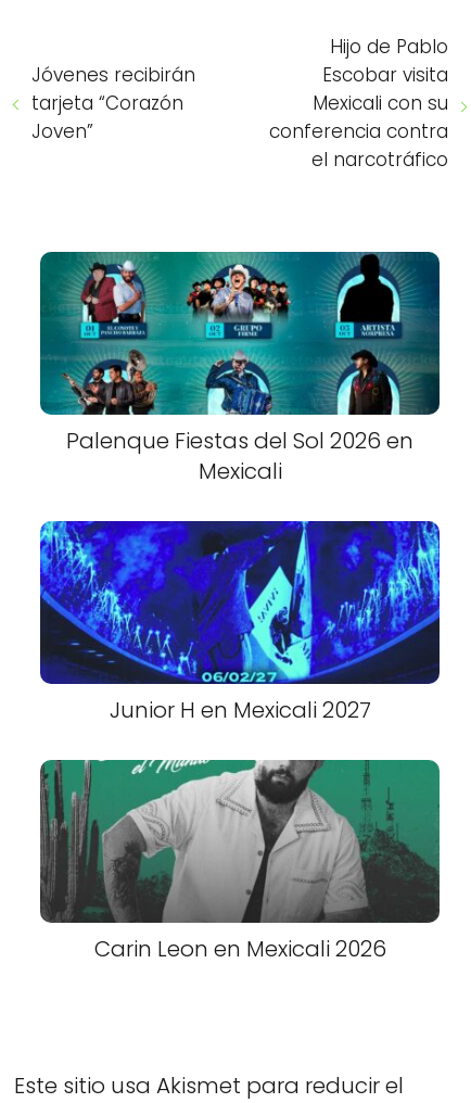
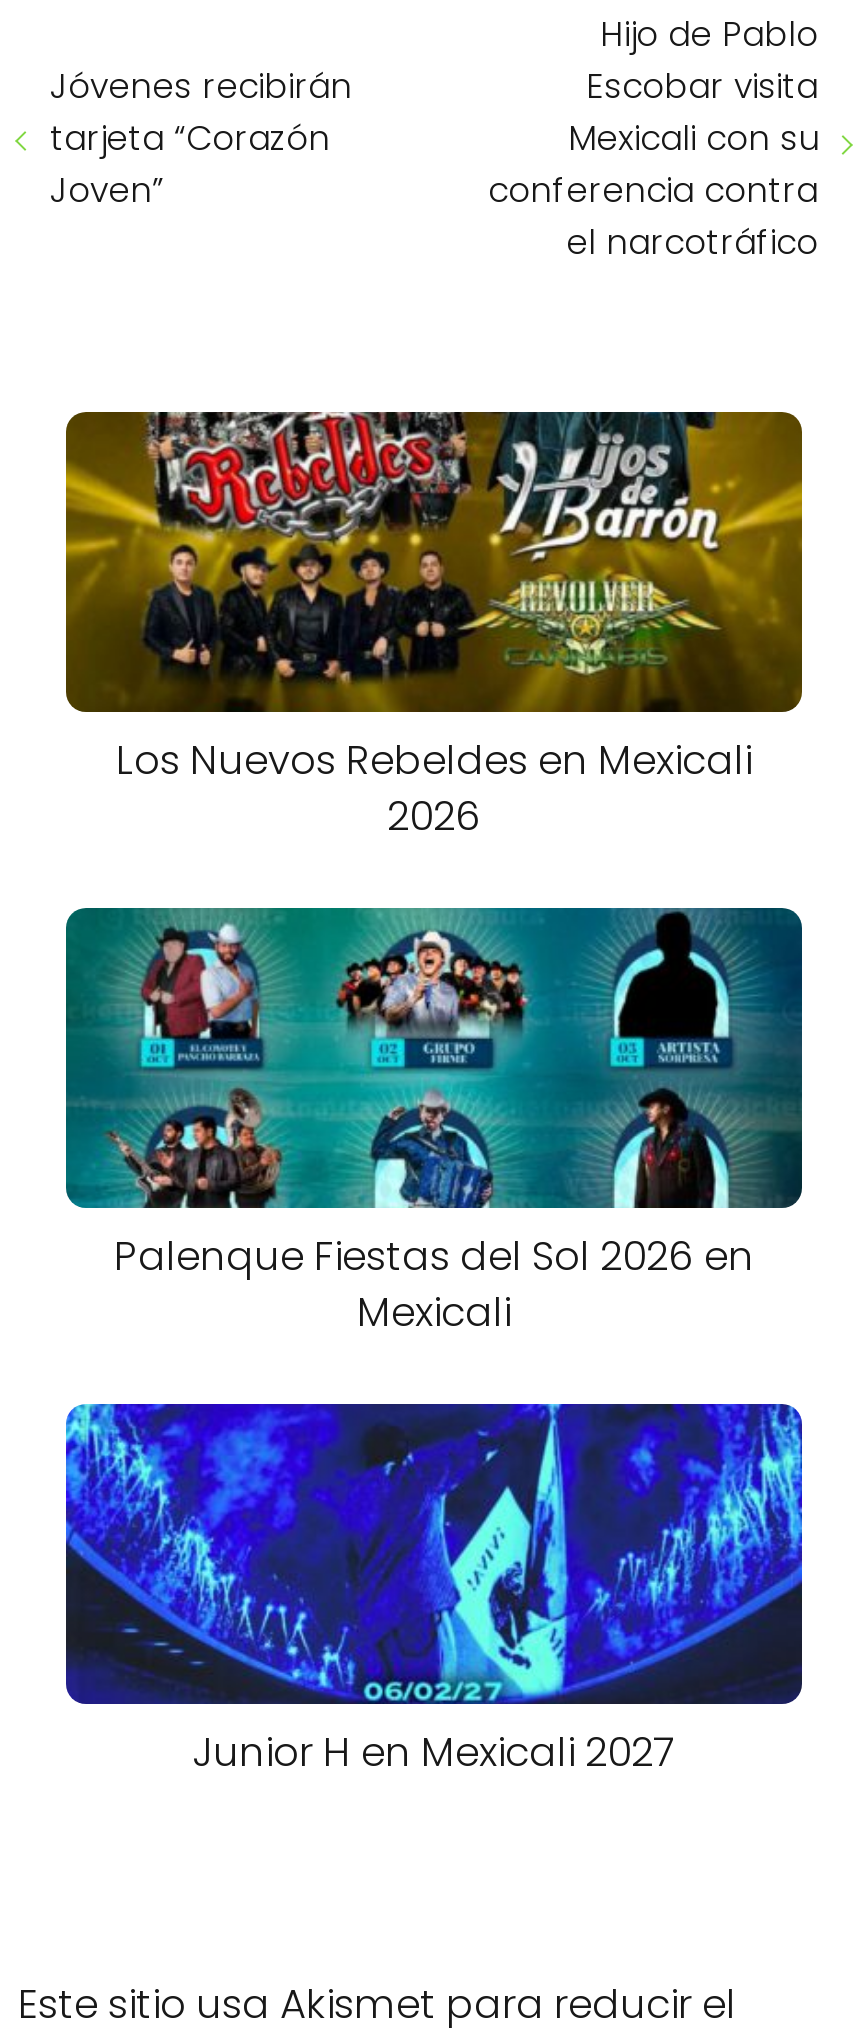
none -> [64,410,804,844] [image] | Los Nuevos Rebeldes en Mexicali | 2026
moved [40,251,441,725] -> [66,906,804,1780]: [image] | Palenque Fiestas del Sol 2026 en | Mexicali | Junior H en Mexicali 2027
[39,759,441,964] [image] | Carin Leon en Mexicali 2026 -> none

